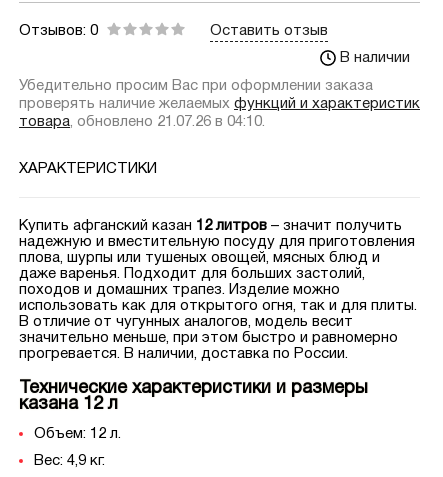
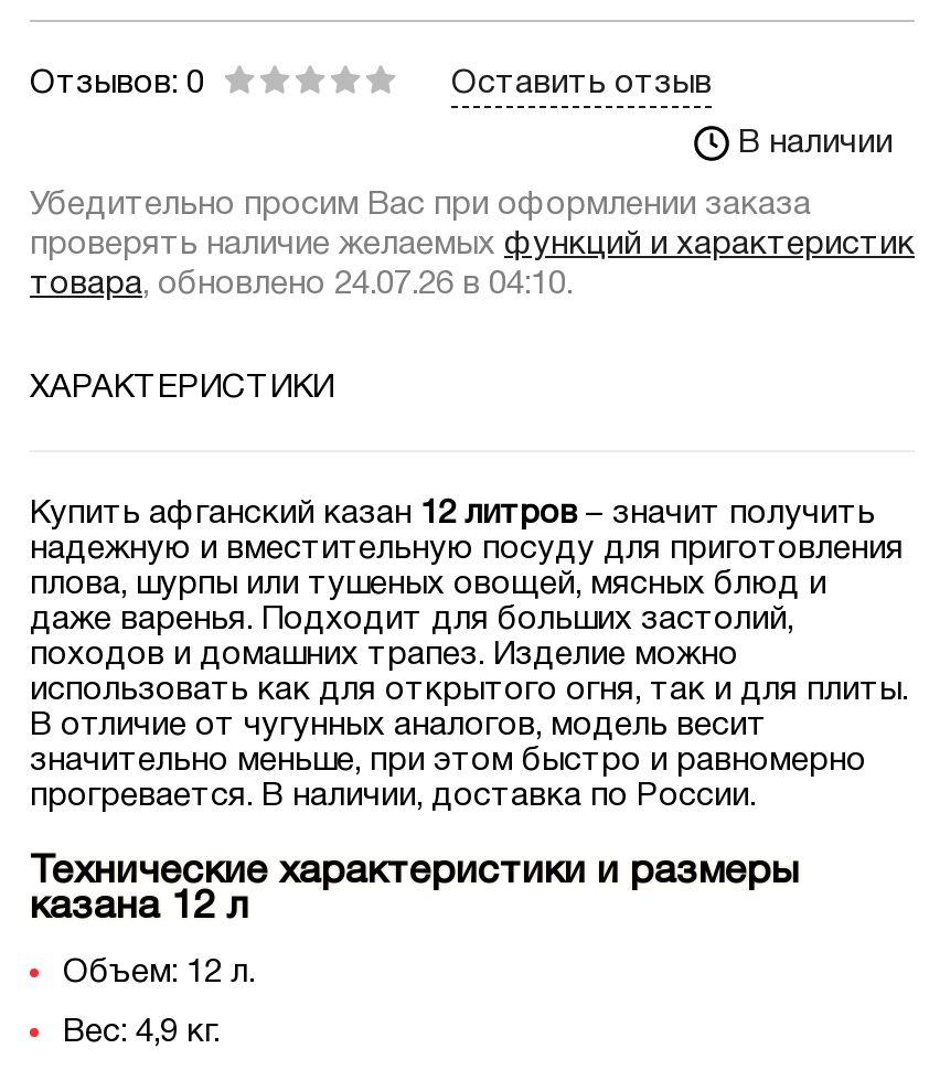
[19,115,265,129] товара, обновлено 21.07.26 в 04:10. -> [30,269,573,300] товара, обновлено 24.07.26 в 04:10.

